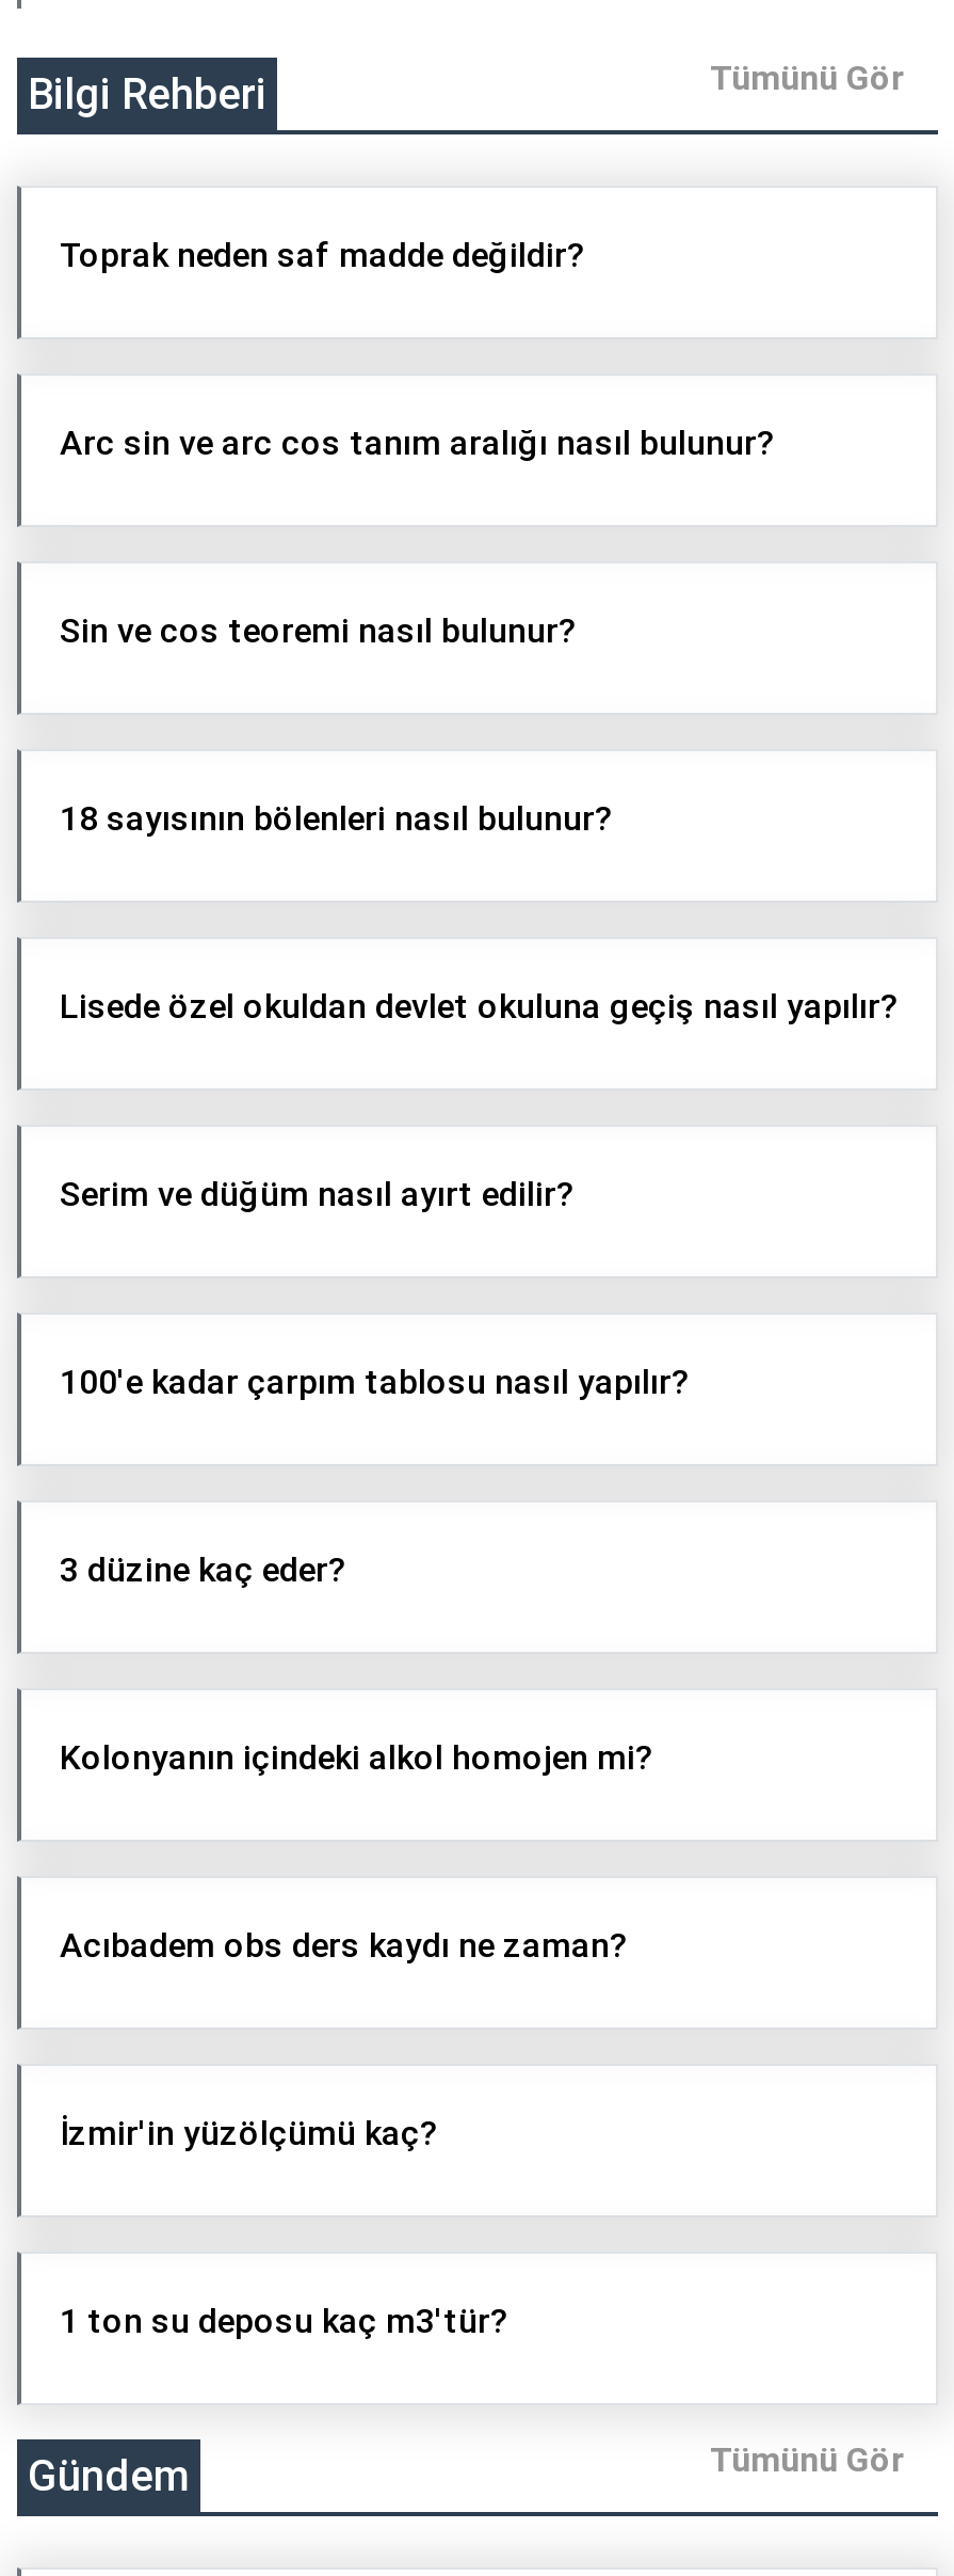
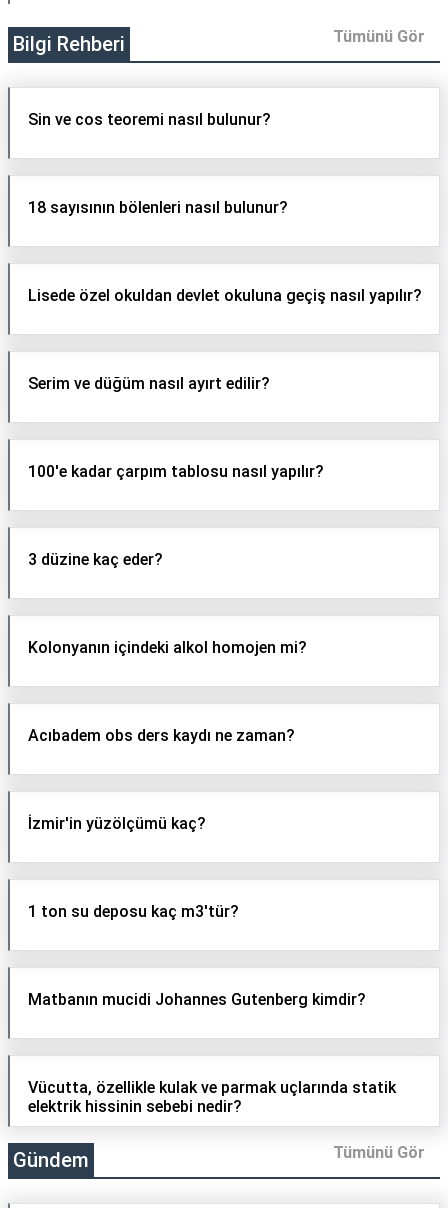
[60,236,586,276] Toprak neden saf madde değildir? -> none
[60,424,776,464] Arc sin ve arc cos tanım aralığı nasıl bulunur? -> none
moved [60,611,900,2342] -> [28,110,422,921]: Sin ve cos teoremi nasıl bulunur? | 18 sayısının bölenleri nasıl bulunur? | Lisede özel okuldan devlet okuluna geçiş nasıl yapılır? | ... | İzmir'in yüzölçümü kaç? | 1 ton su deposu kaç m3'tür?
none -> [28,990,366,1009] Matbanın mucidi Johannes Gutenberg kimdir?
none -> [28,1078,396,1116] Vücutta, özellikle kulak ve parmak uçlarında statik | elektrik hissinin sebebi nedir?

